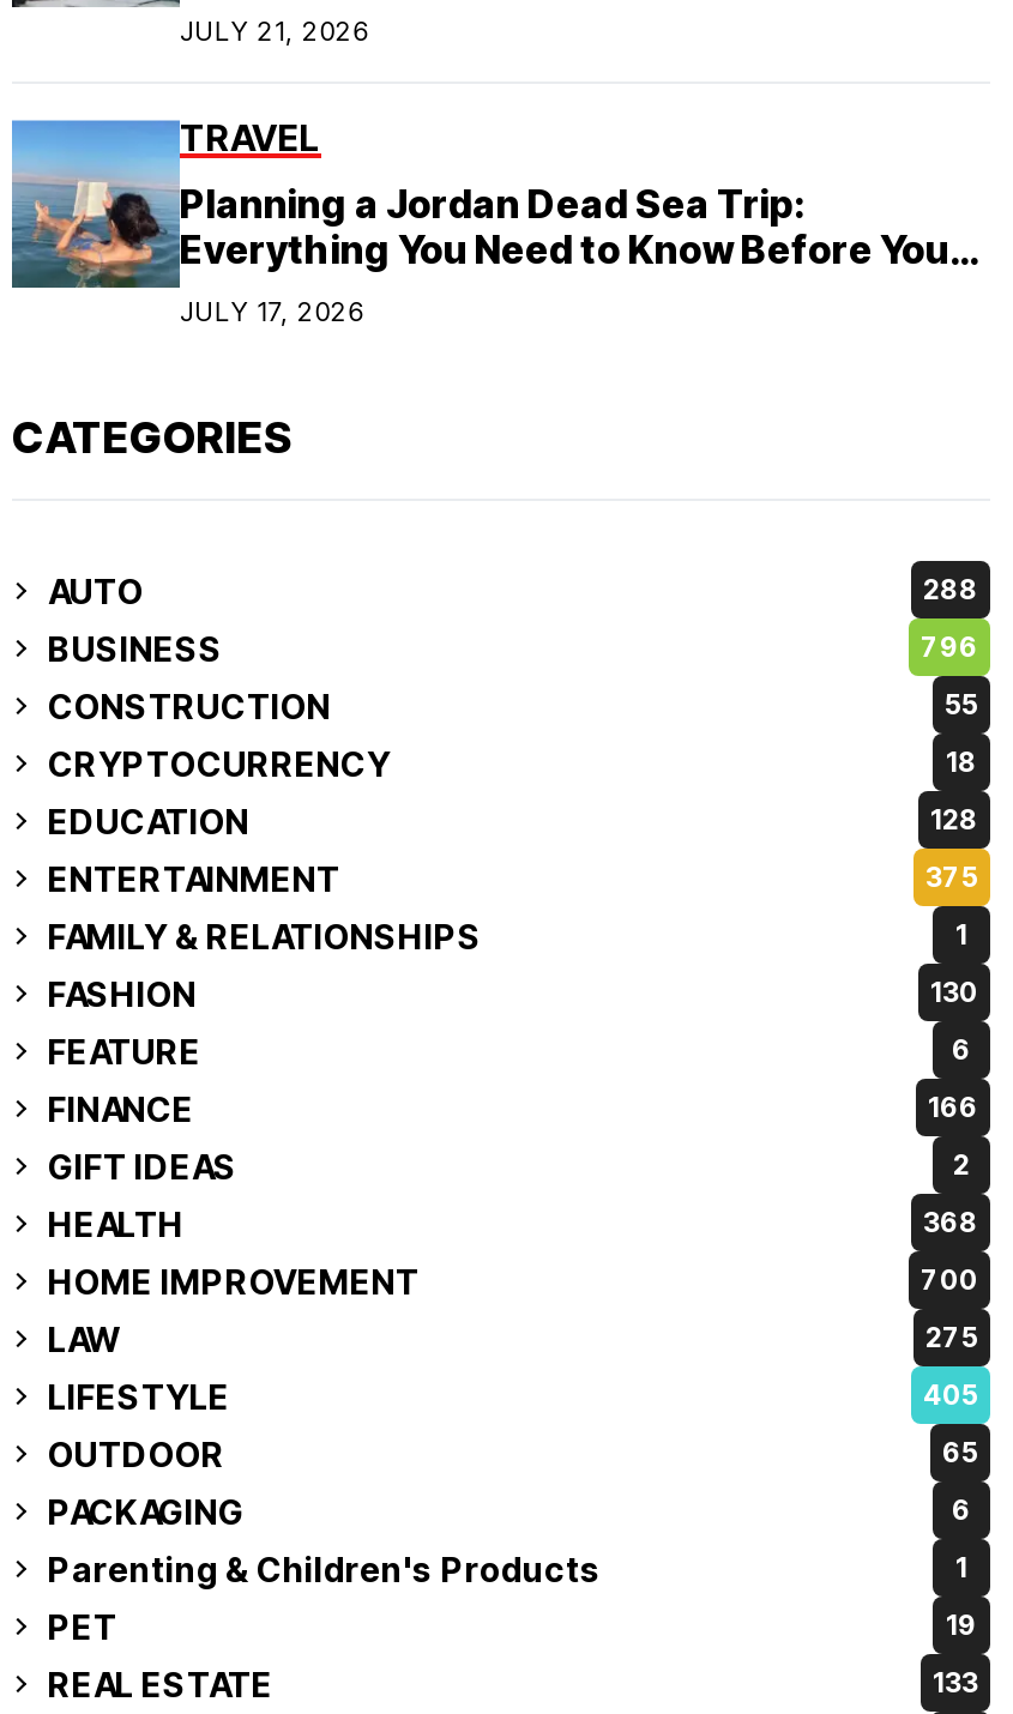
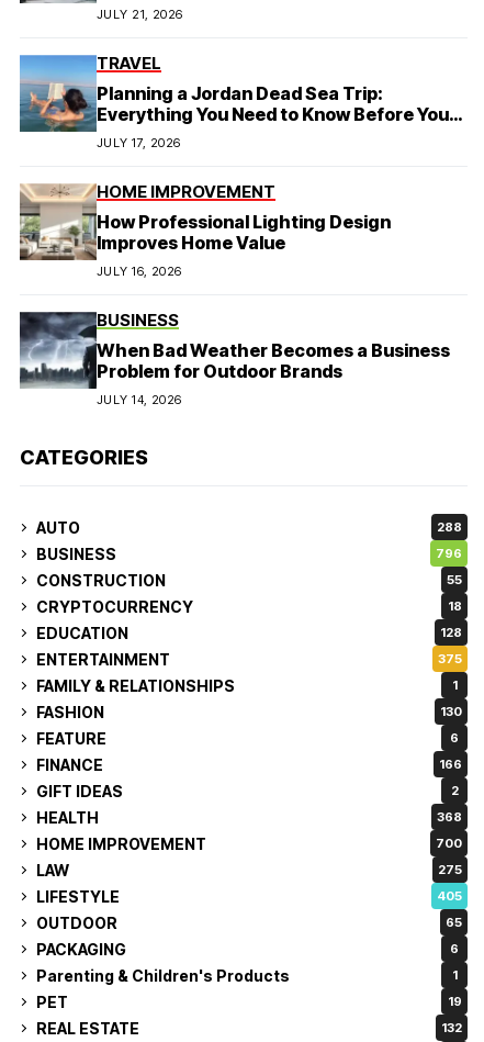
none -> [19,181,450,408] [image] | HOME IMPROVEMENT | How Professional Lighting Design | Improves Home Value | JULY 16, 2026 | BUSINESS | When Bad Weather Becomes a Business | Problem for Outdoor Brands | JULY 14, 2026
none -> [19,311,81,389] [image]
[933,1667,978,1700] 133 -> [441,1020,462,1036] 132

